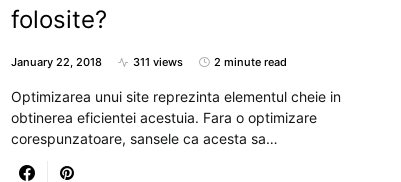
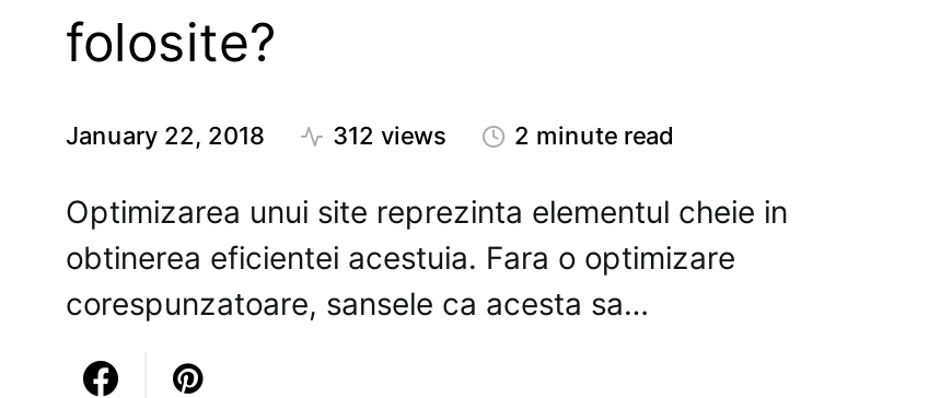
[133,55,183,69] 311 views -> [333,120,446,151] 312 views

